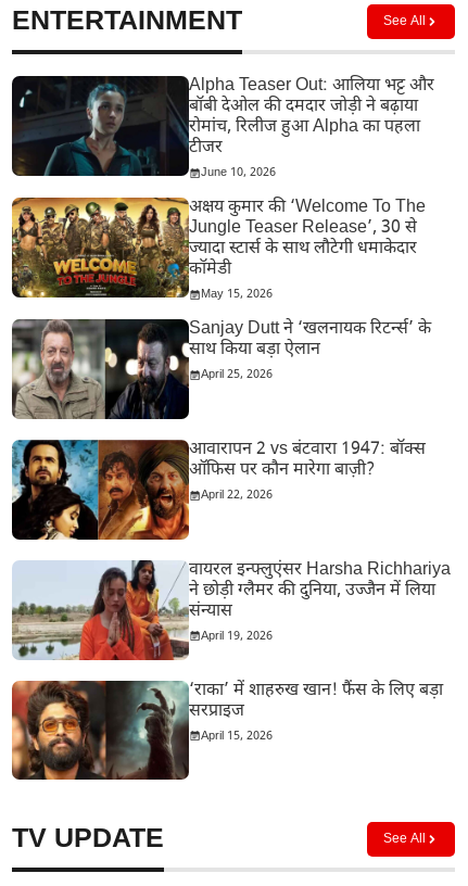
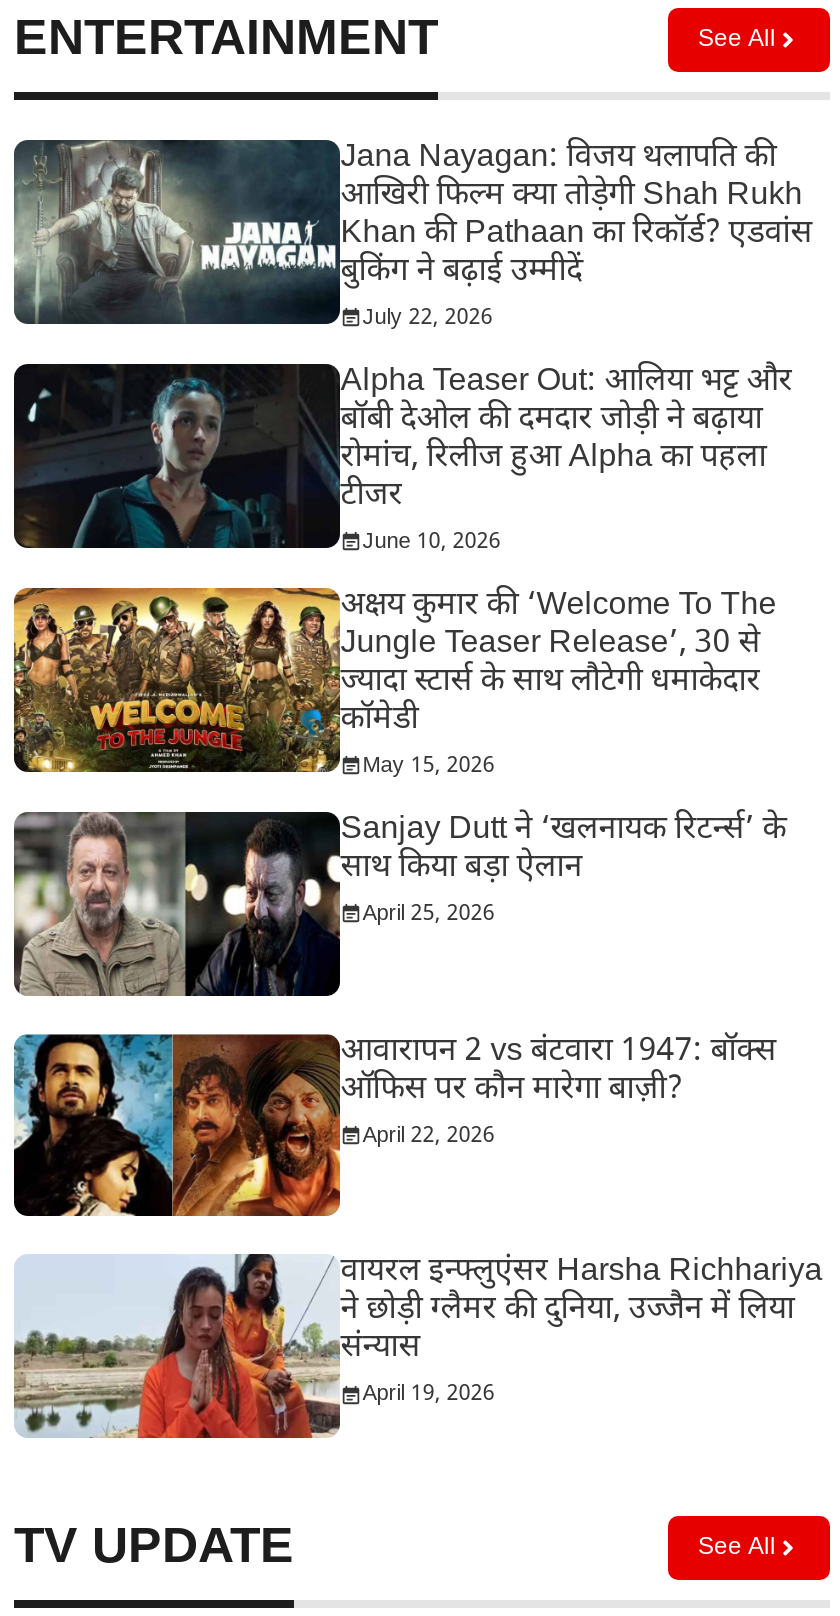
none -> [12,138,812,332] [image] | Jana Nayagan: विजय थलापति की | आखिरी फिल्म क्या तोड़ेगी Shah Rukh | Khan की Pathaan का रिकॉर्ड? एडवांस | बुकिंग ने बढ़ाई उम्मीदें | July 22, 2026
moved [11,75,451,644] -> [12,362,822,1409]: [image] | Alpha Teaser Out: आलिया भट्ट और | बॉबी देओल की दमदार जोड़ी ने बढ़ाया | ... | संन्यास | April 19, 2026
[11,679,443,781] [image] | ‘राका’ में शाहरुख खान! फैंस के लिए बड़ा | सरप्राइज | April 15, 2026 -> none

